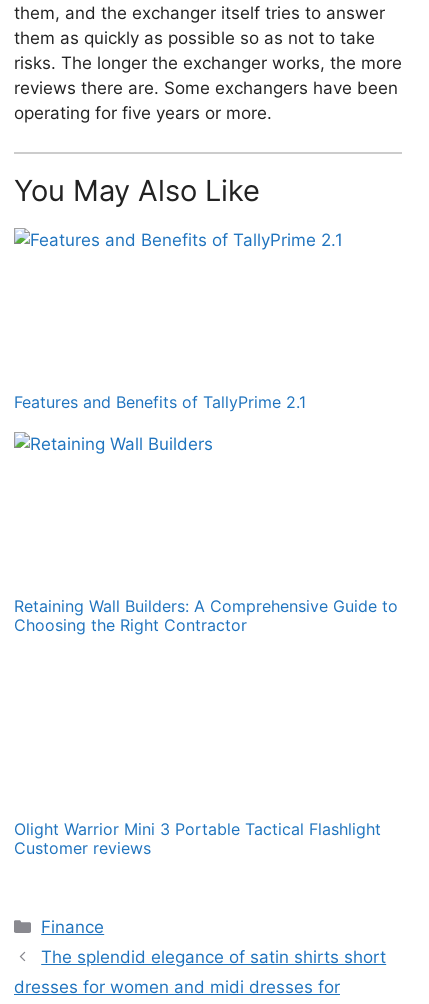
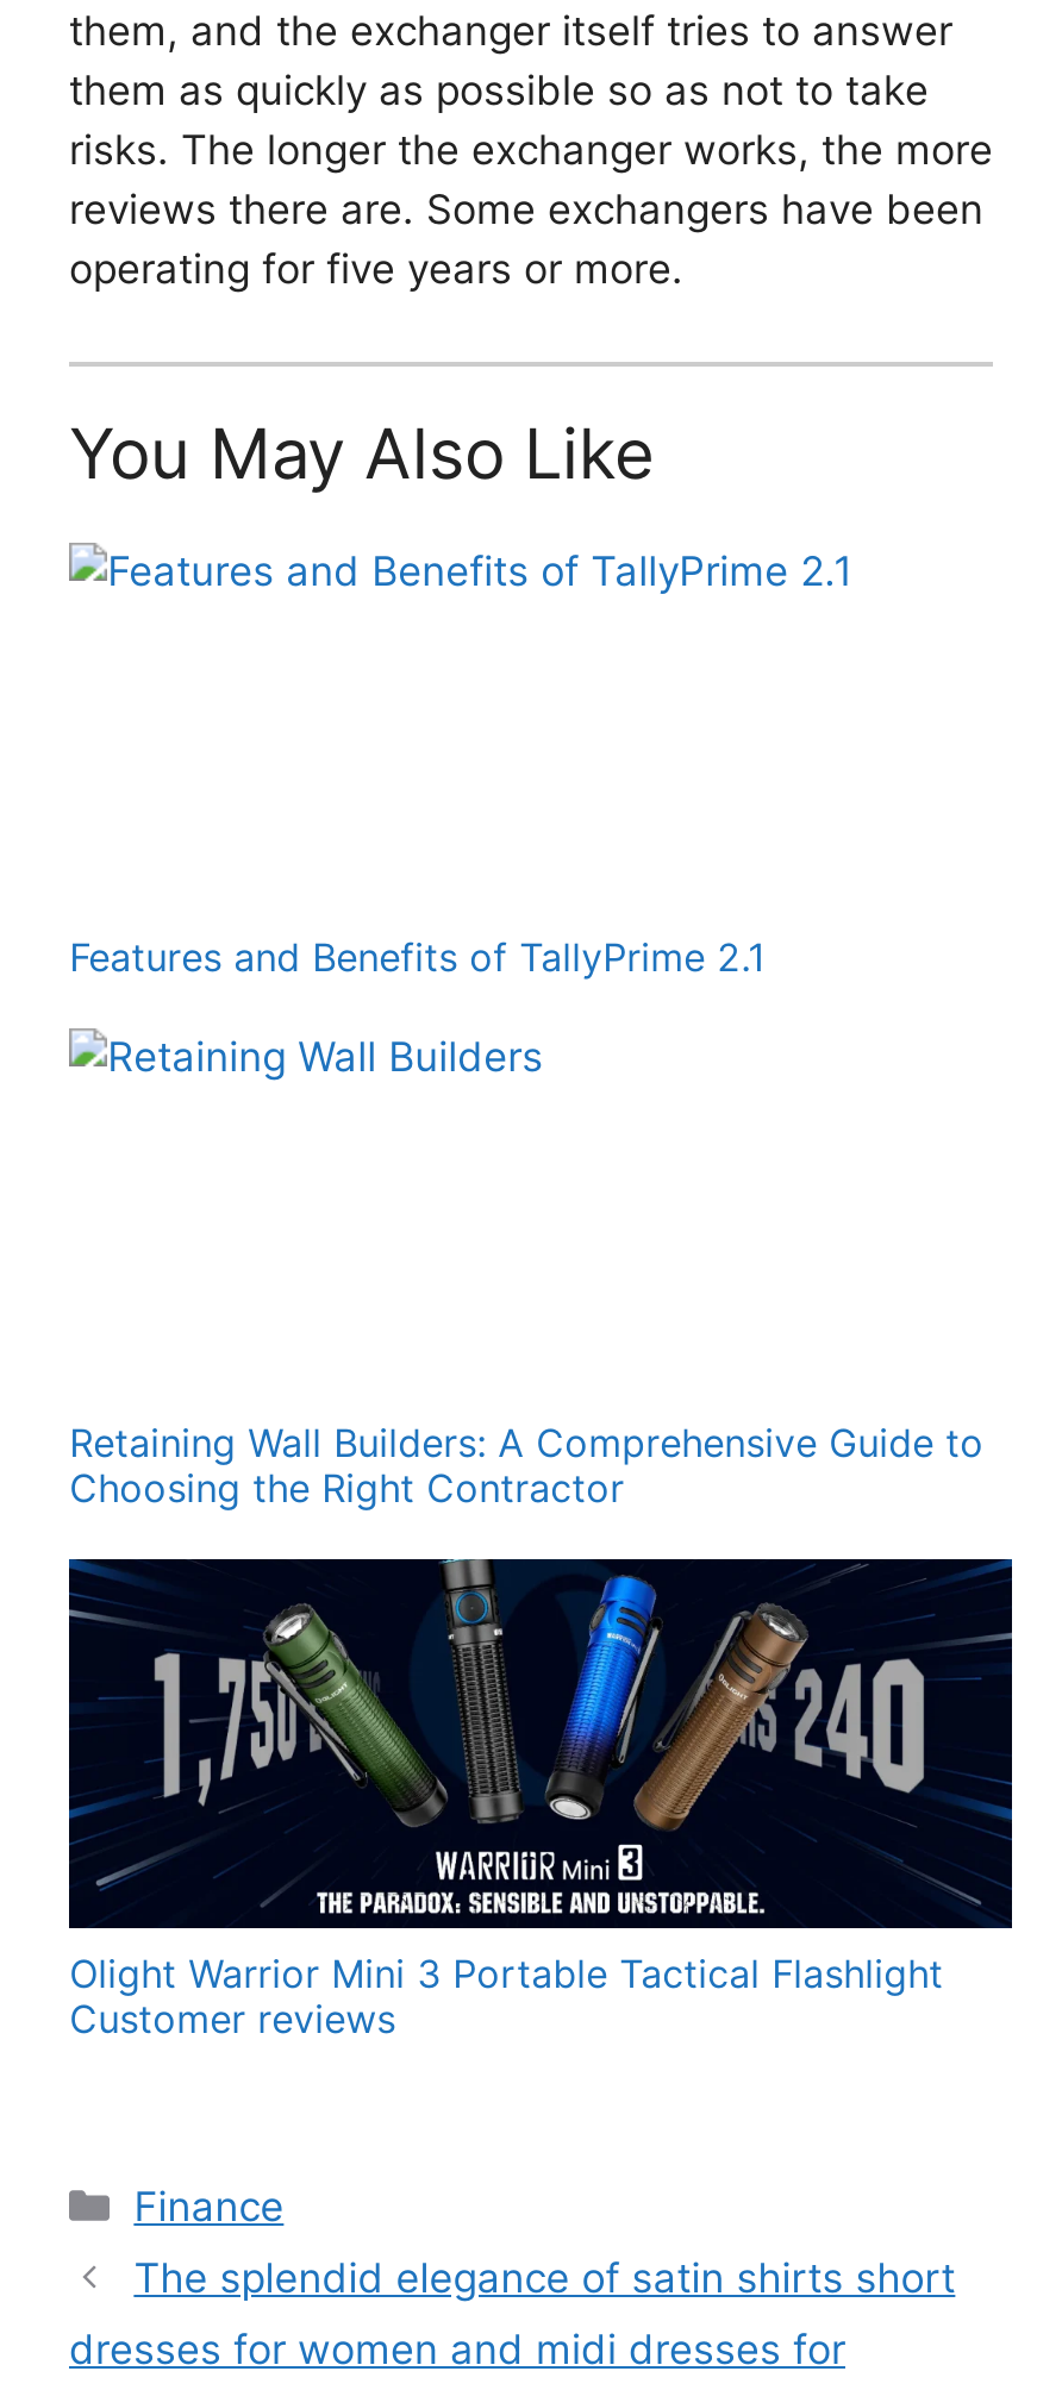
none -> [67,1557,1014,1931] [image]

